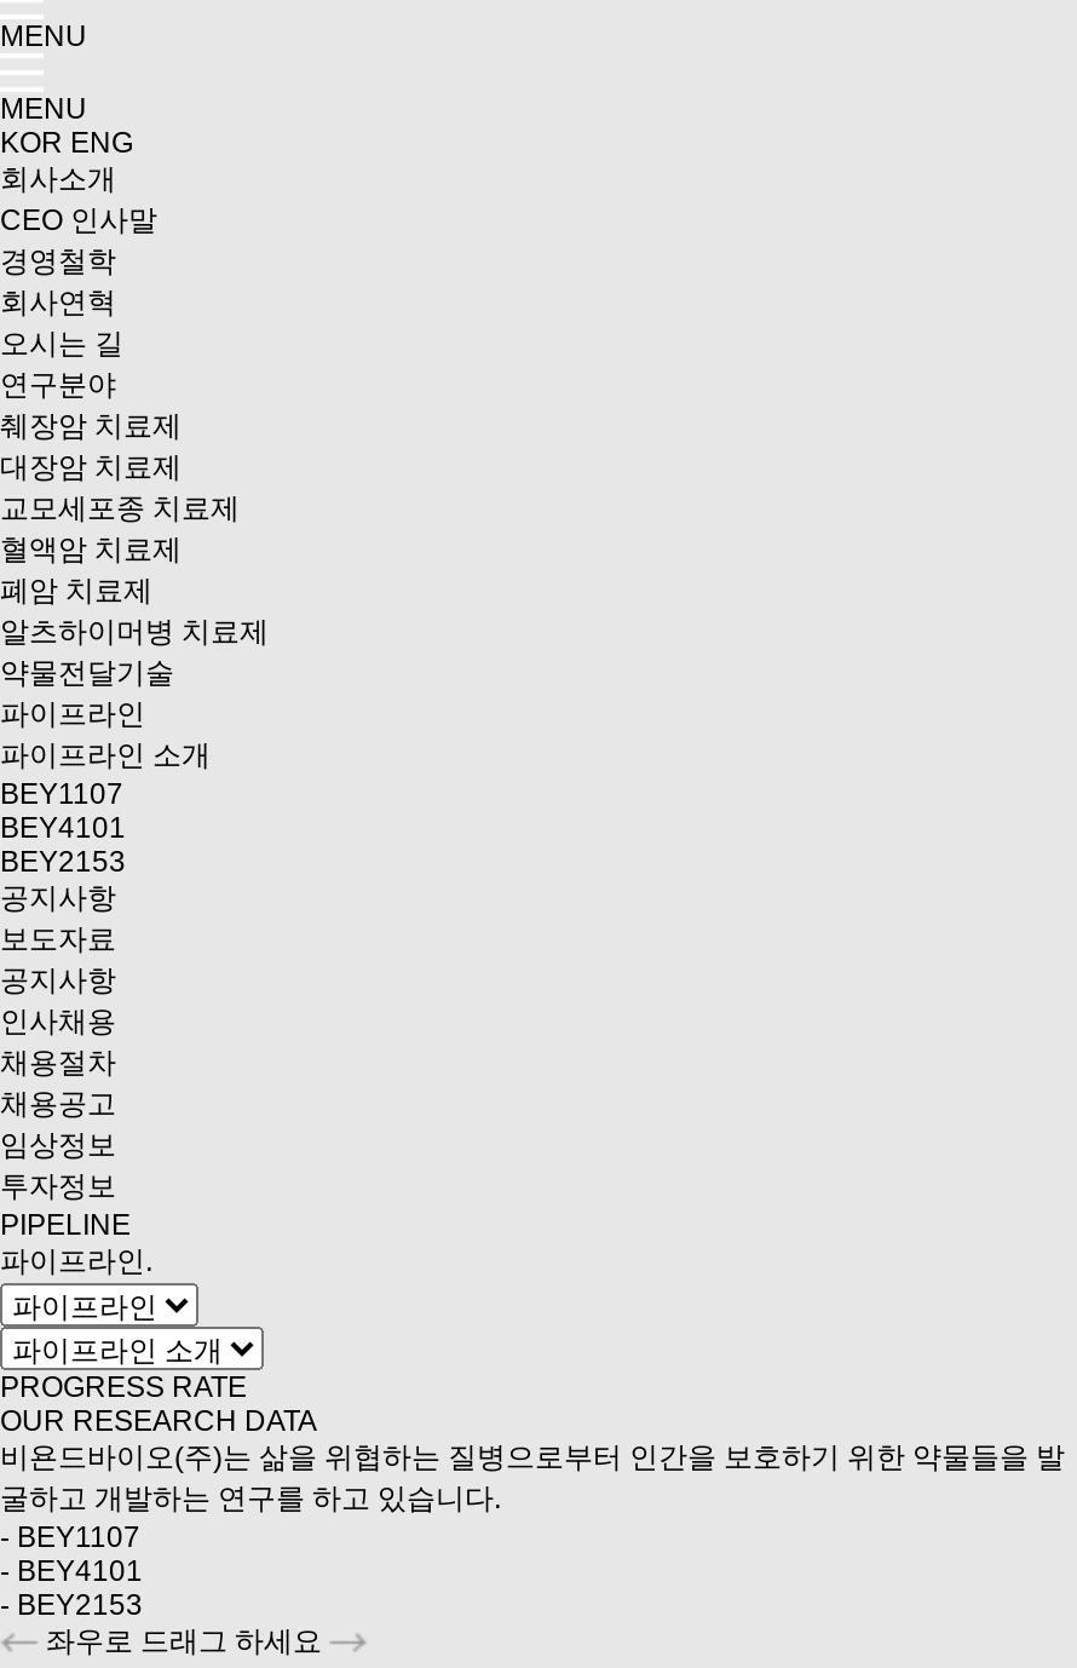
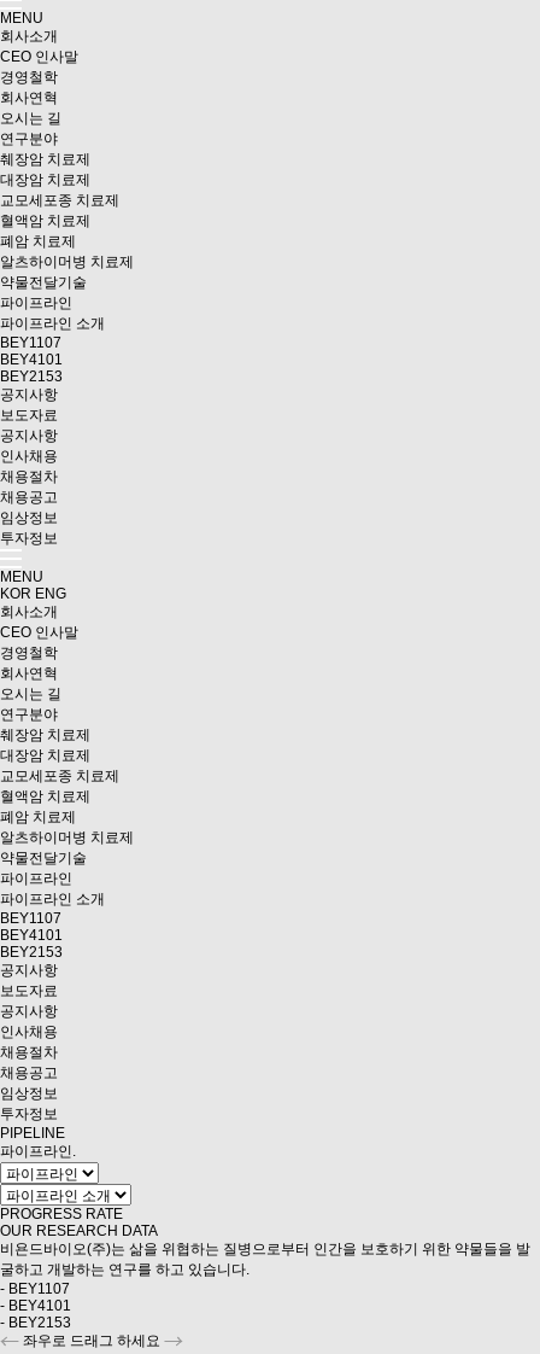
none -> [0,28,134,547] 회사소개 | CEO 인사말 | 경영철학 | 회사연혁 | 오시는 길 | 연구분야 | 췌장암 치료제 | 대장암 치료제 | 교모세포종 치료제 | 혈액암 치료제 | 폐암 치료제 | 알츠하이머병 치료제 | 약물전달기술 | 파이프라인 | 파이프라인 소개 | BEY1107 | BEY4101 | BEY2153 | 공지사항 | 보도자료 | 공지사항 | 인사채용 | 채용절차 | 채용공고 | 임상정보 | 투자정보

